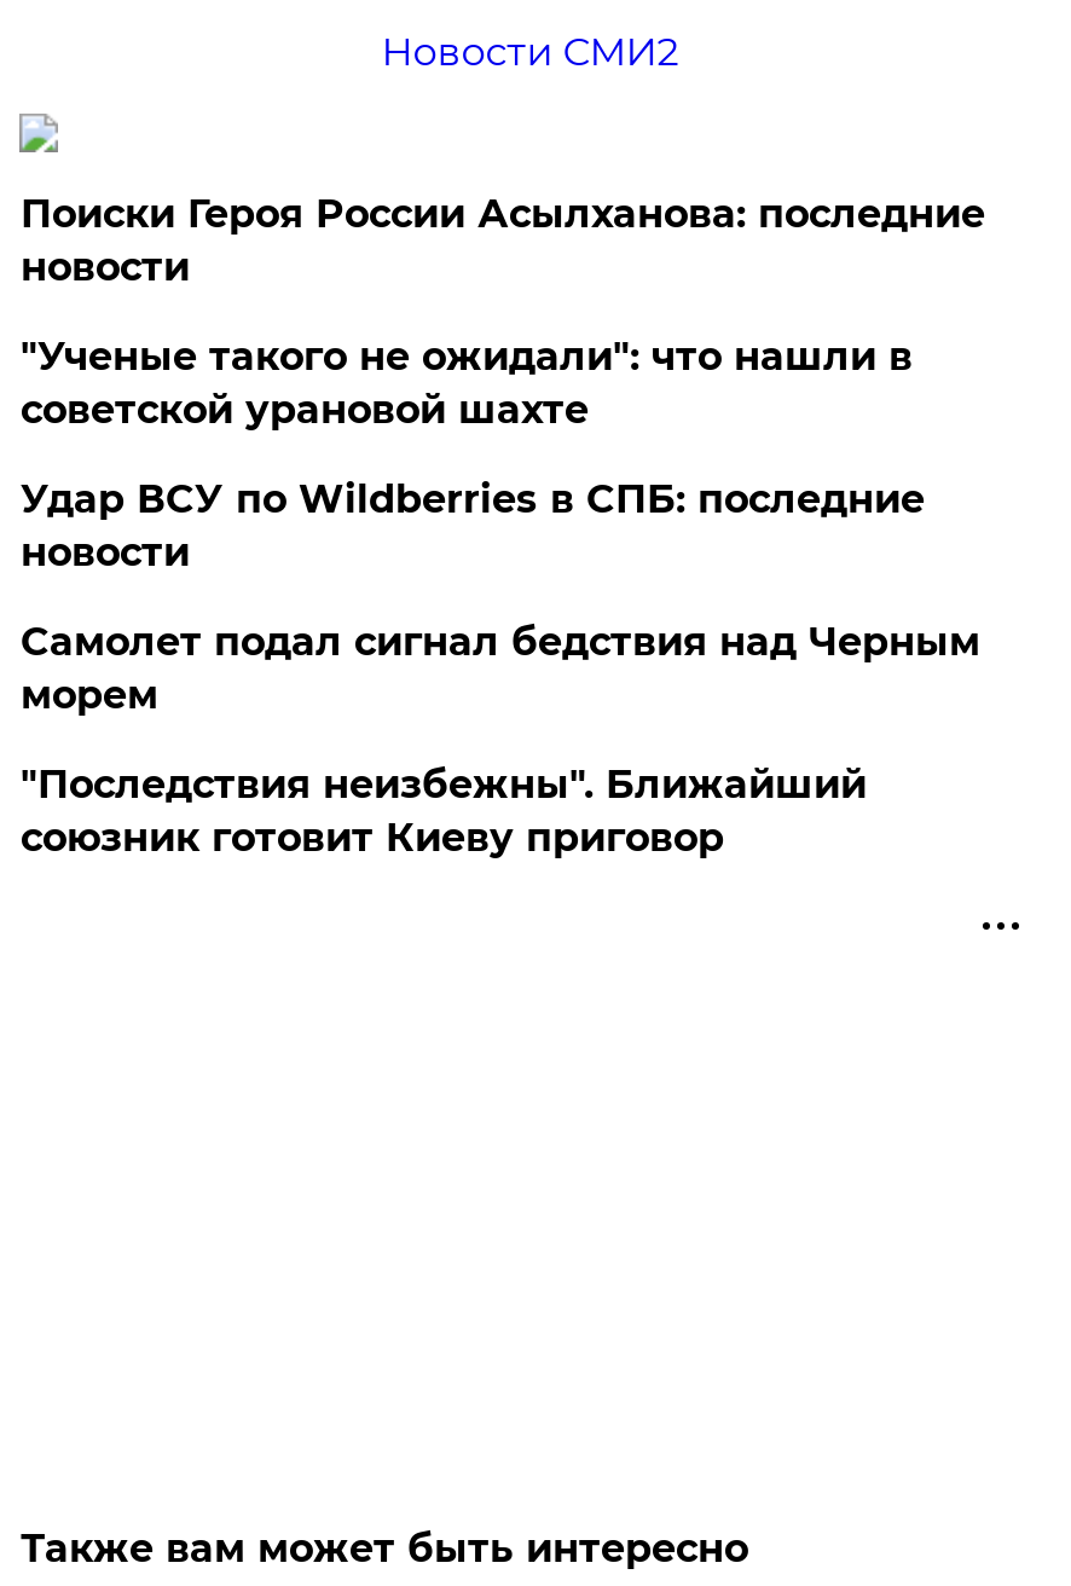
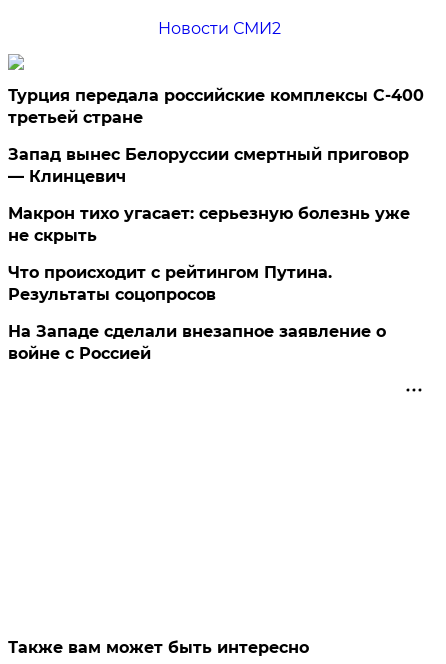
[20,191,985,290] Поиски Героя России Асылханова: последние | новости -> [8,86,424,127] Турция передала российские комплексы С-400 | третьей стране
[20,333,912,432] "Ученые такого не ожидали": что нашли в | советской урановой шахте -> [8,145,409,186] Запад вынес Белоруссии смертный приговор | — Клинцевич
[20,476,924,575] Удар ВСУ по Wildberries в СПБ: последние | новости -> [8,204,410,245] Макрон тихо угасает: серьезную болезнь уже | не скрыть
[20,618,980,718] Самолет подал сигнал бедствия над Черным | морем -> [8,263,332,304] Что происходит с рейтингом Путина. | Результаты соцопросов
[20,761,866,860] "Последствия неизбежны". Ближайший | союзник готовит Киеву приговор -> [8,322,386,363] На Западе сделали внезапное заявление о | войне с Россией

